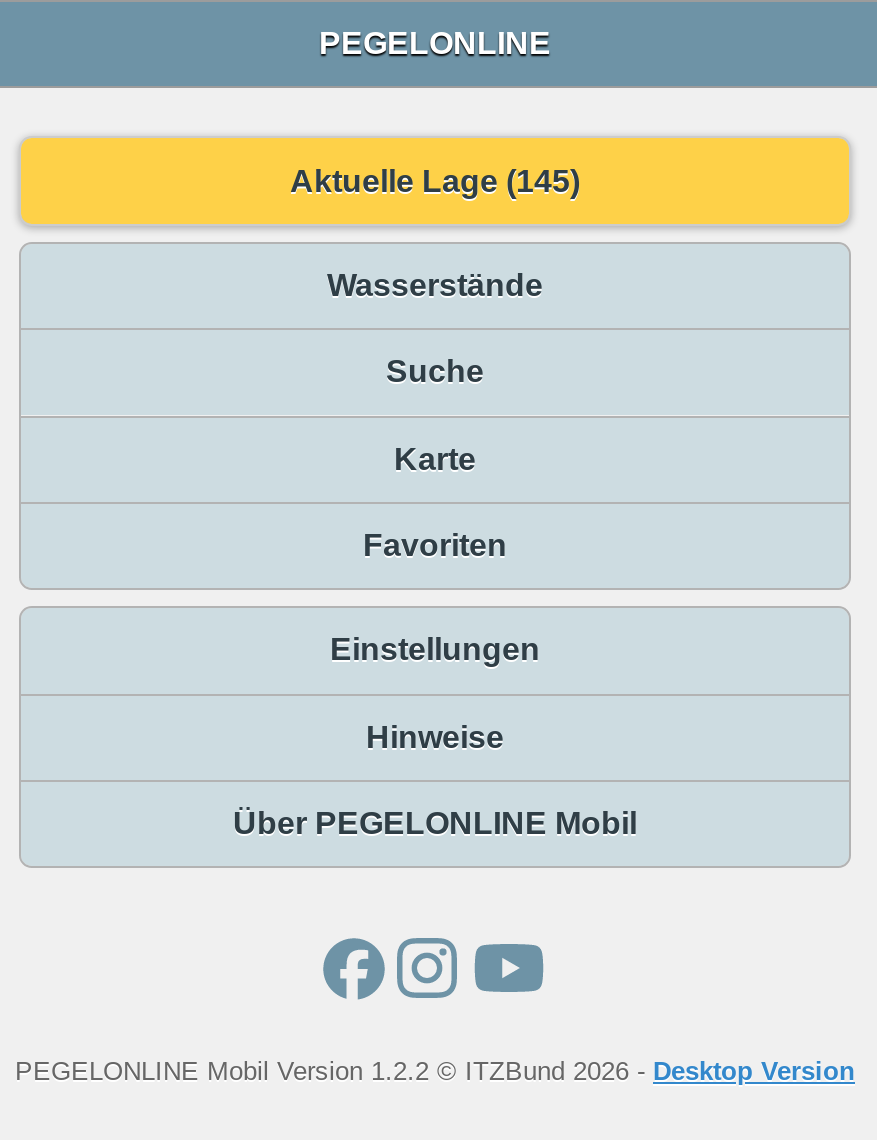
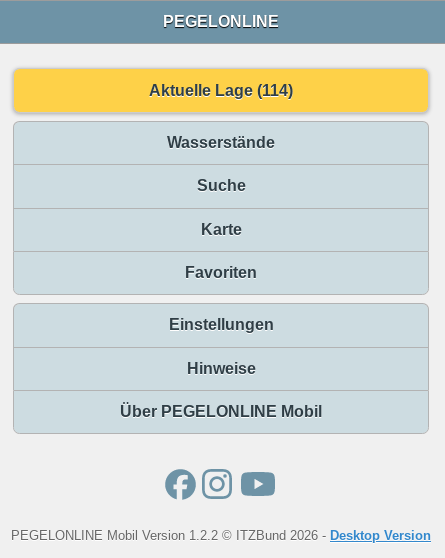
[290,163,580,197] Aktuelle Lage (145) -> [149,82,293,99] Aktuelle Lage (114)

